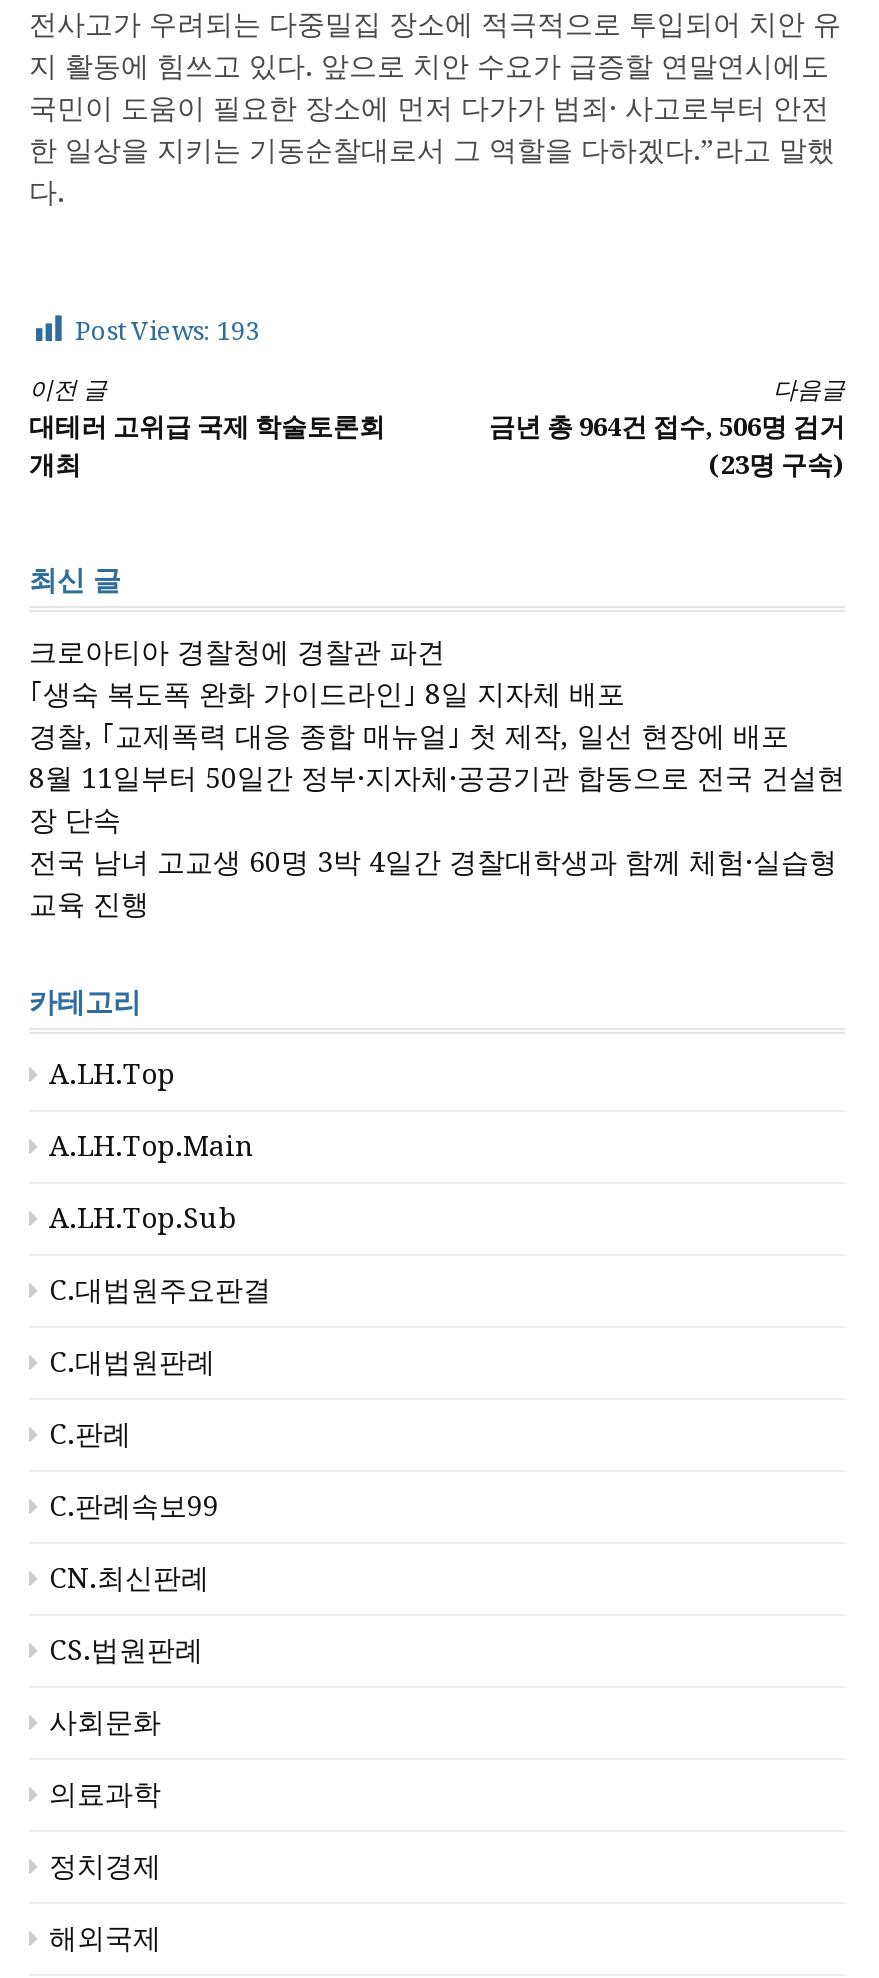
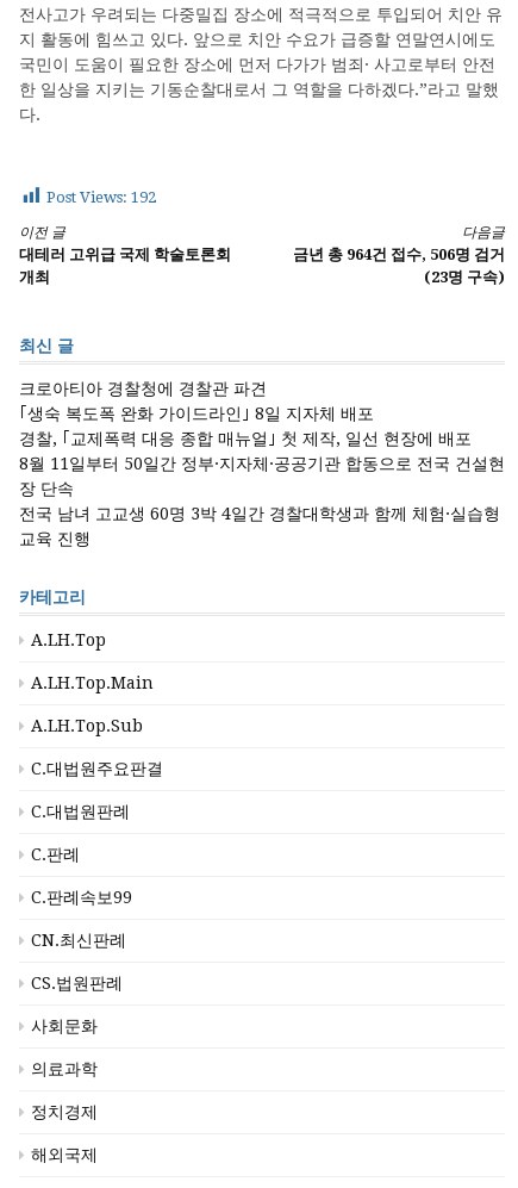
[75,316,259,346] Post Views: 193 -> [46,188,156,206] Post Views: 192

